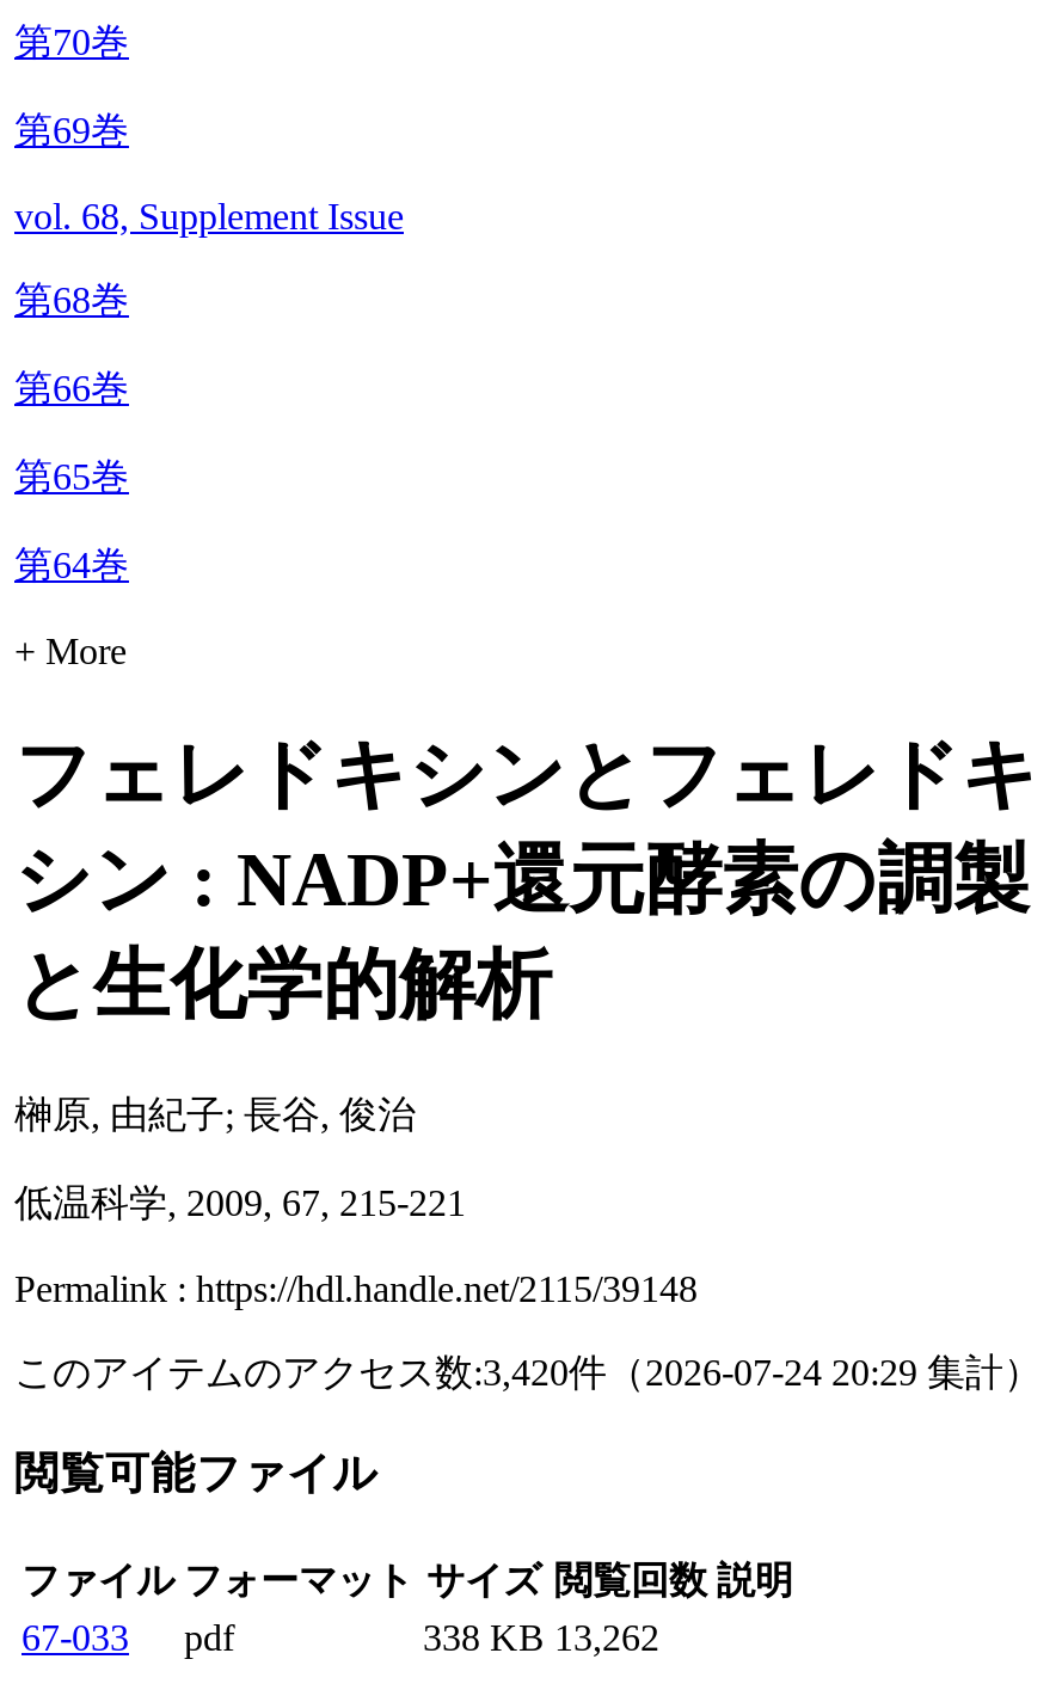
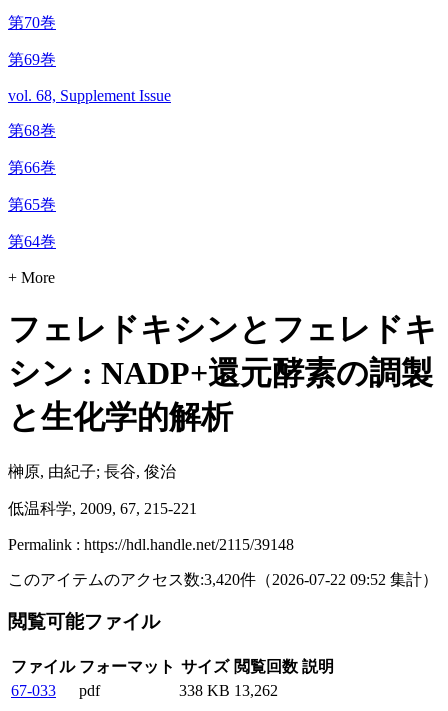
[14,1352,1042,1392] このアイテムのアクセス数:3,420件（2026-07-24 20:29 集計） -> [8,571,438,588] このアイテムのアクセス数:3,420件（2026-07-22 09:52 集計）

